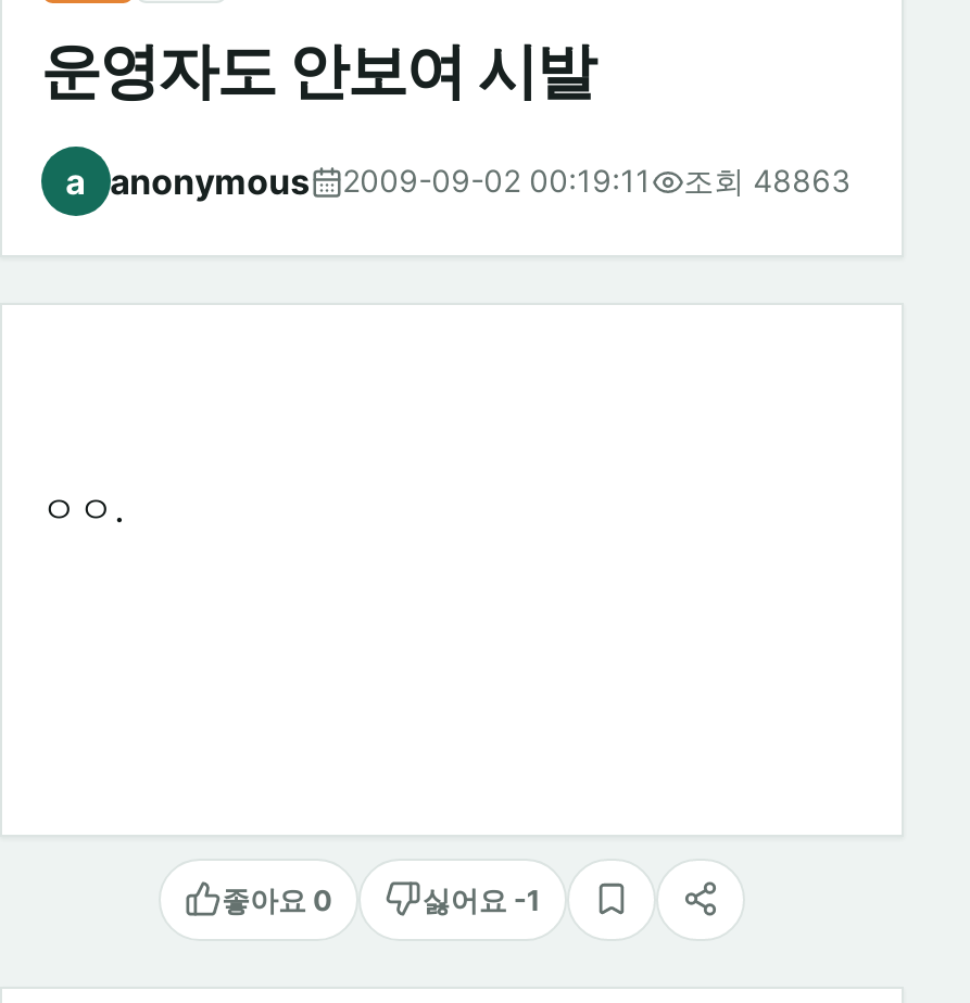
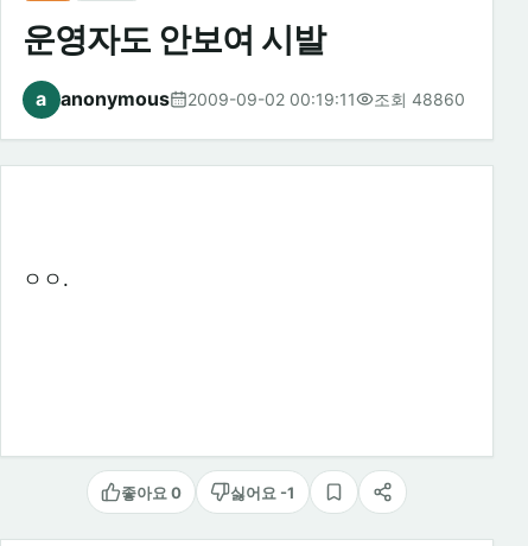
[65,159,851,203] a anonymous 2009-09-02 00:19:11 조회 48863 -> [36,87,465,111] a anonymous 2009-09-02 00:19:11 조회 48860

